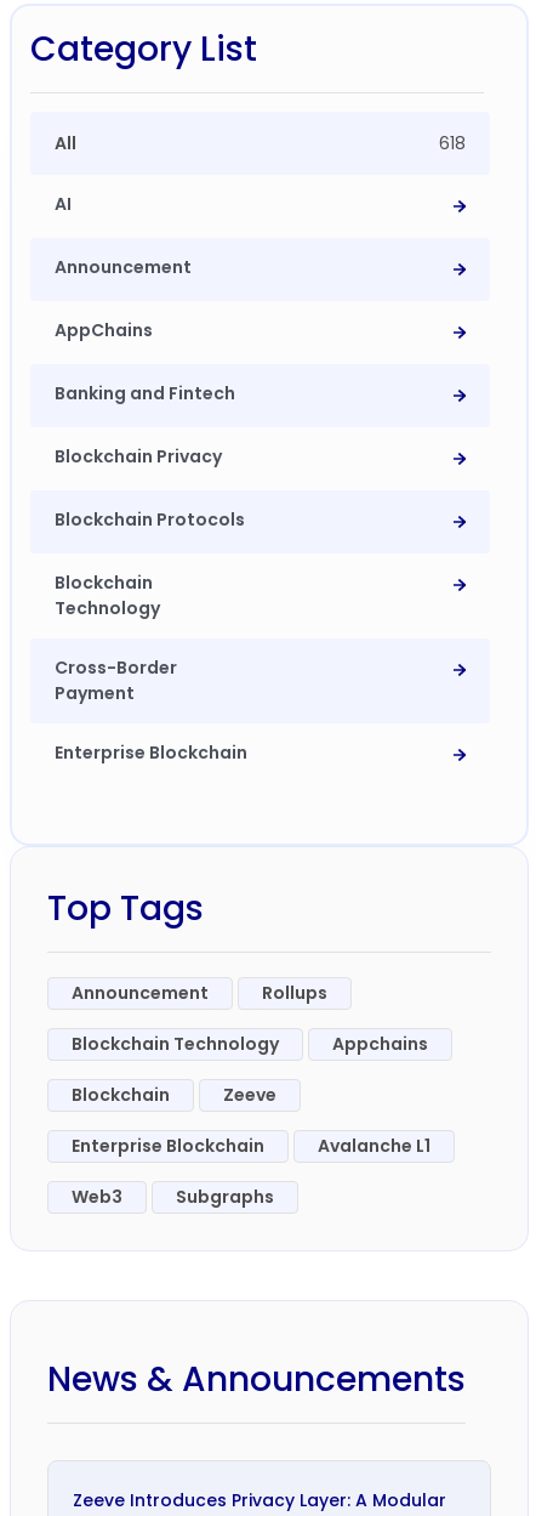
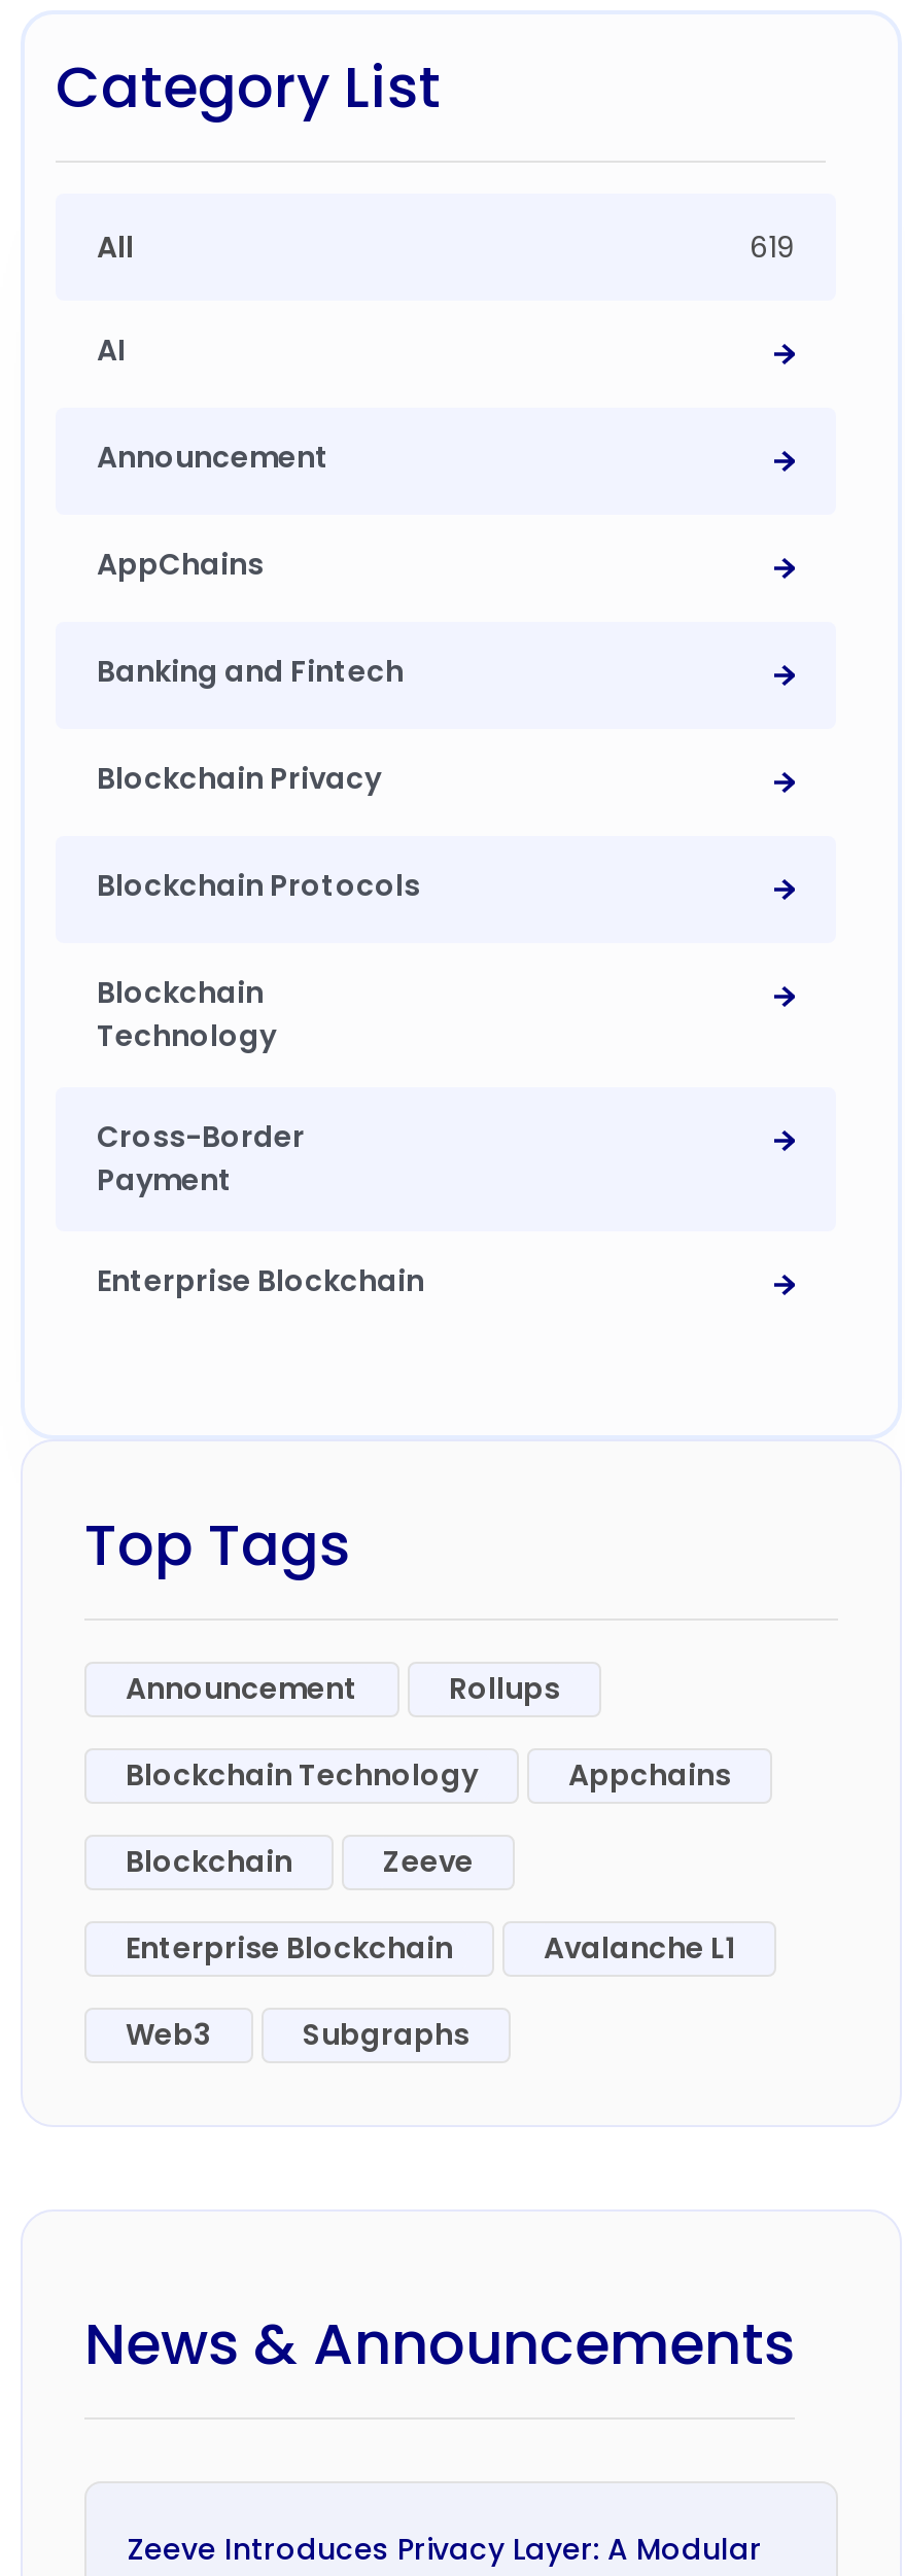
[439,131,466,156] 618 -> [750,227,795,268] 619

